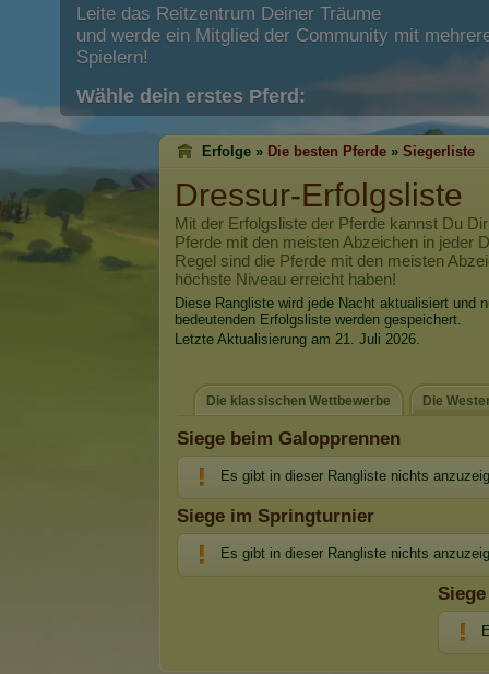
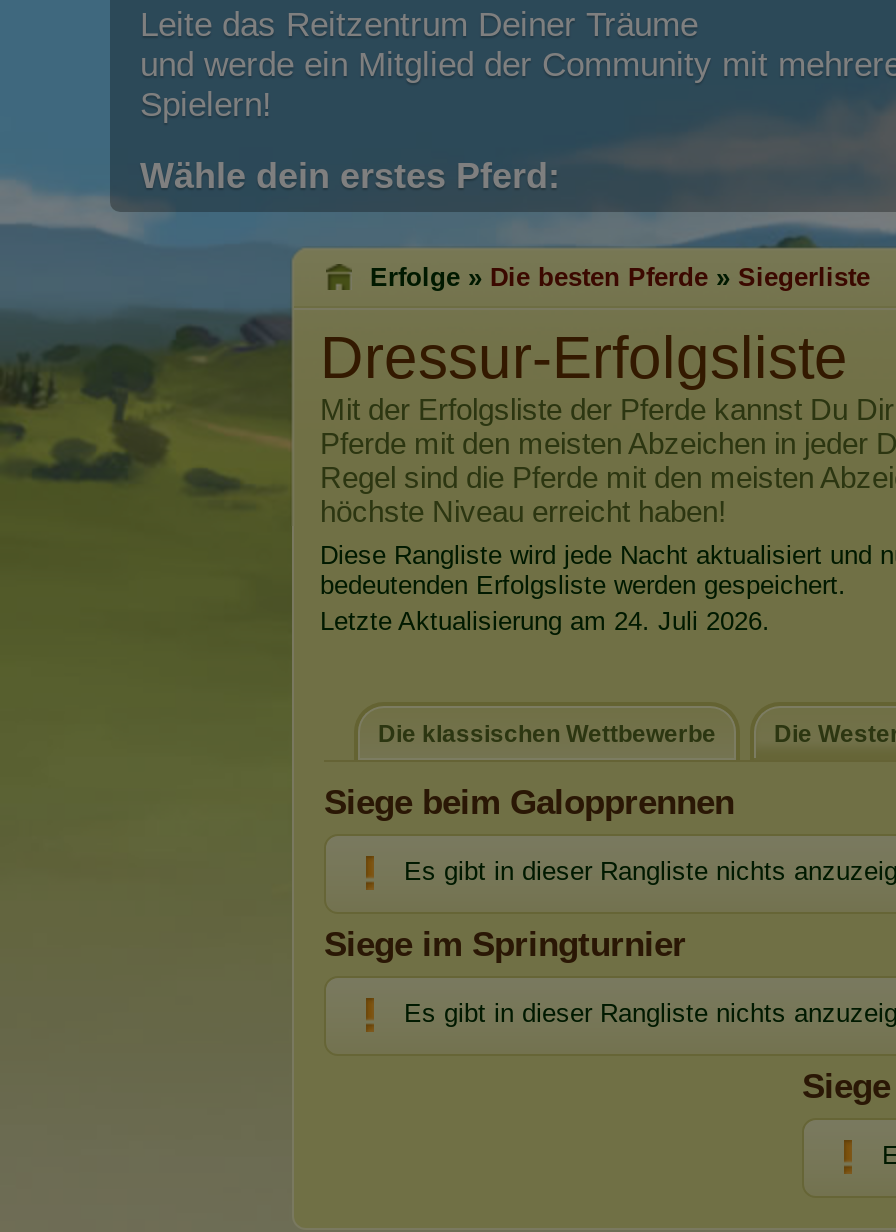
[175,331,420,347] Letzte Aktualisierung am 21. Juli 2026. -> [320,606,770,636] Letzte Aktualisierung am 24. Juli 2026.

